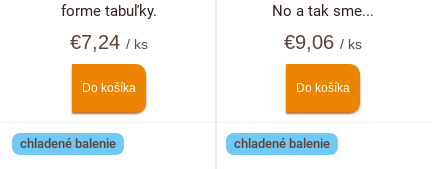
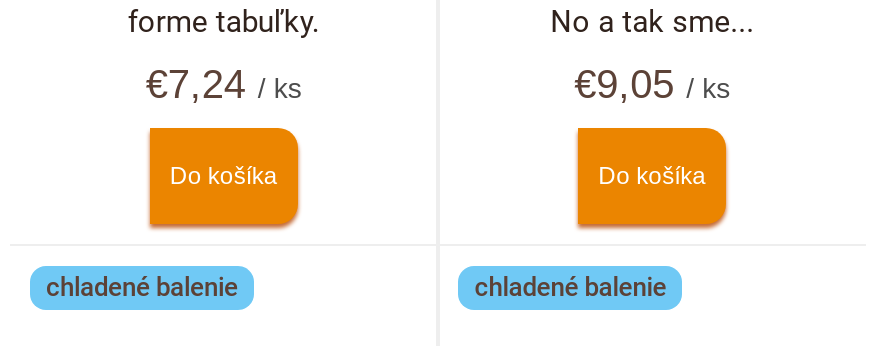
[284,31,362,53] €9,06 / ks -> [574,62,730,106] €9,05 / ks

